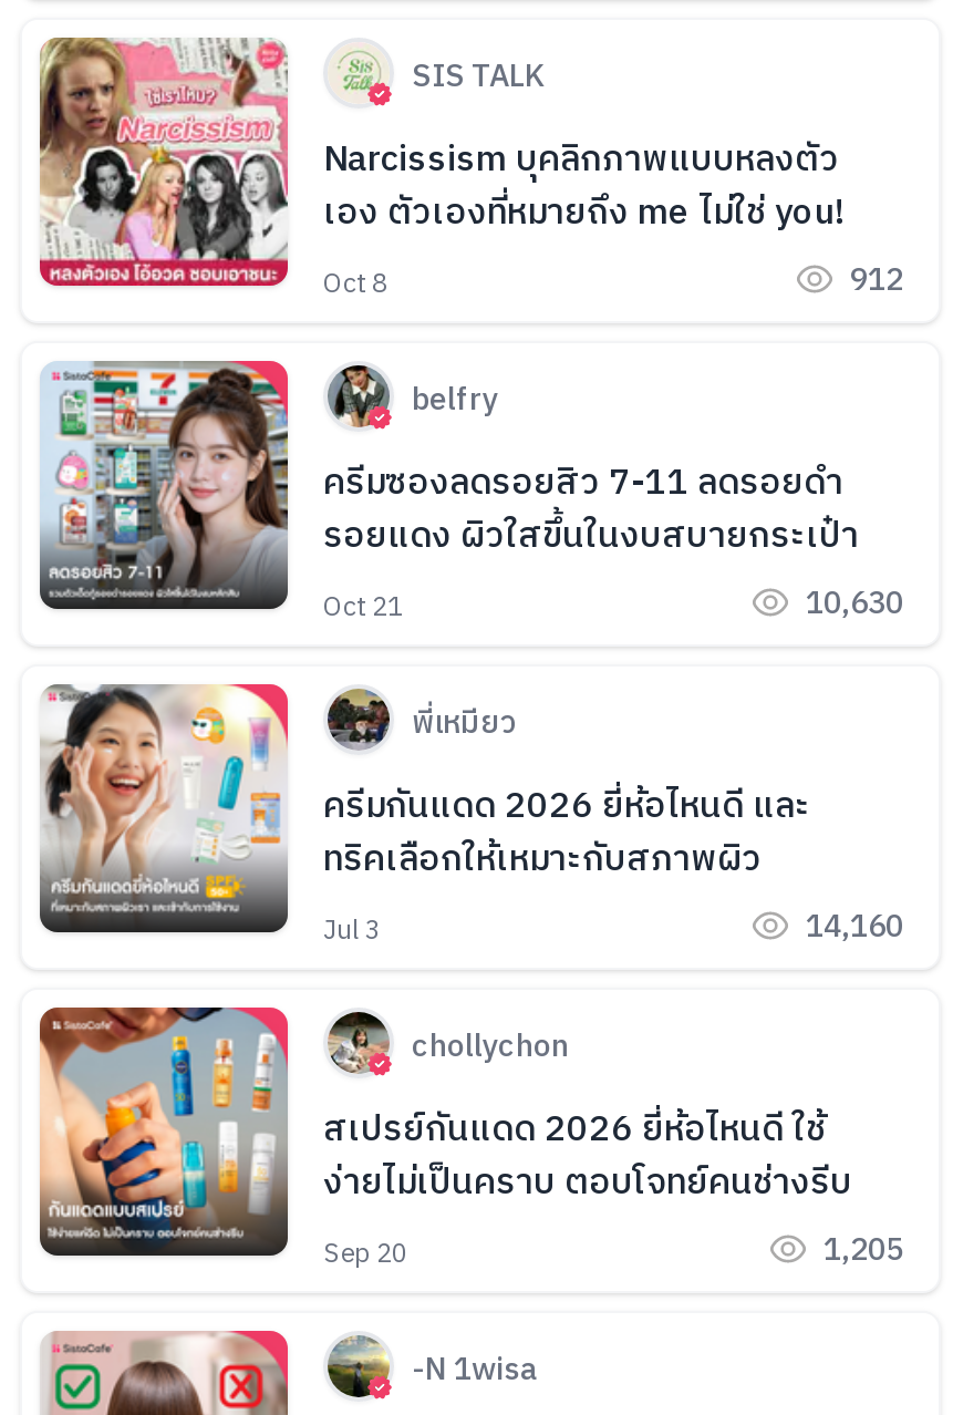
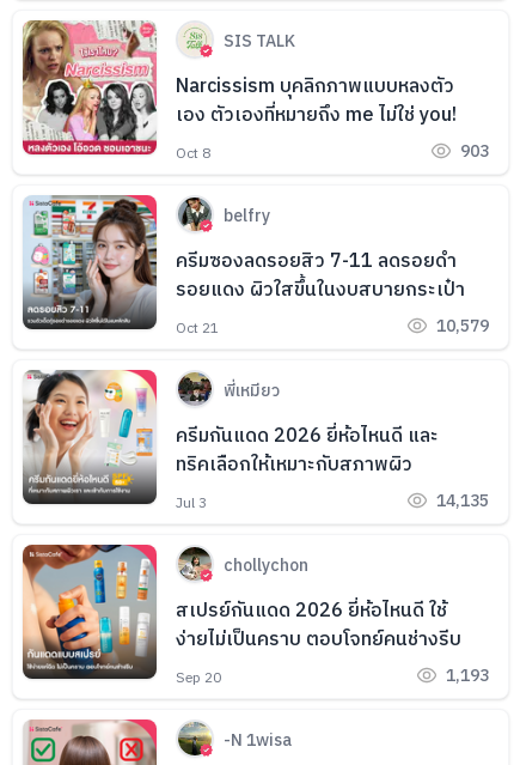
[850,254,903,305] 912 -> [460,137,489,165] 903
[806,577,903,628] 10,630 -> [436,312,489,340] 10,579
[806,900,903,951] 14,160 -> [436,487,489,514] 14,135
[823,1224,903,1275] 1,205 -> [446,662,489,689] 1,193

